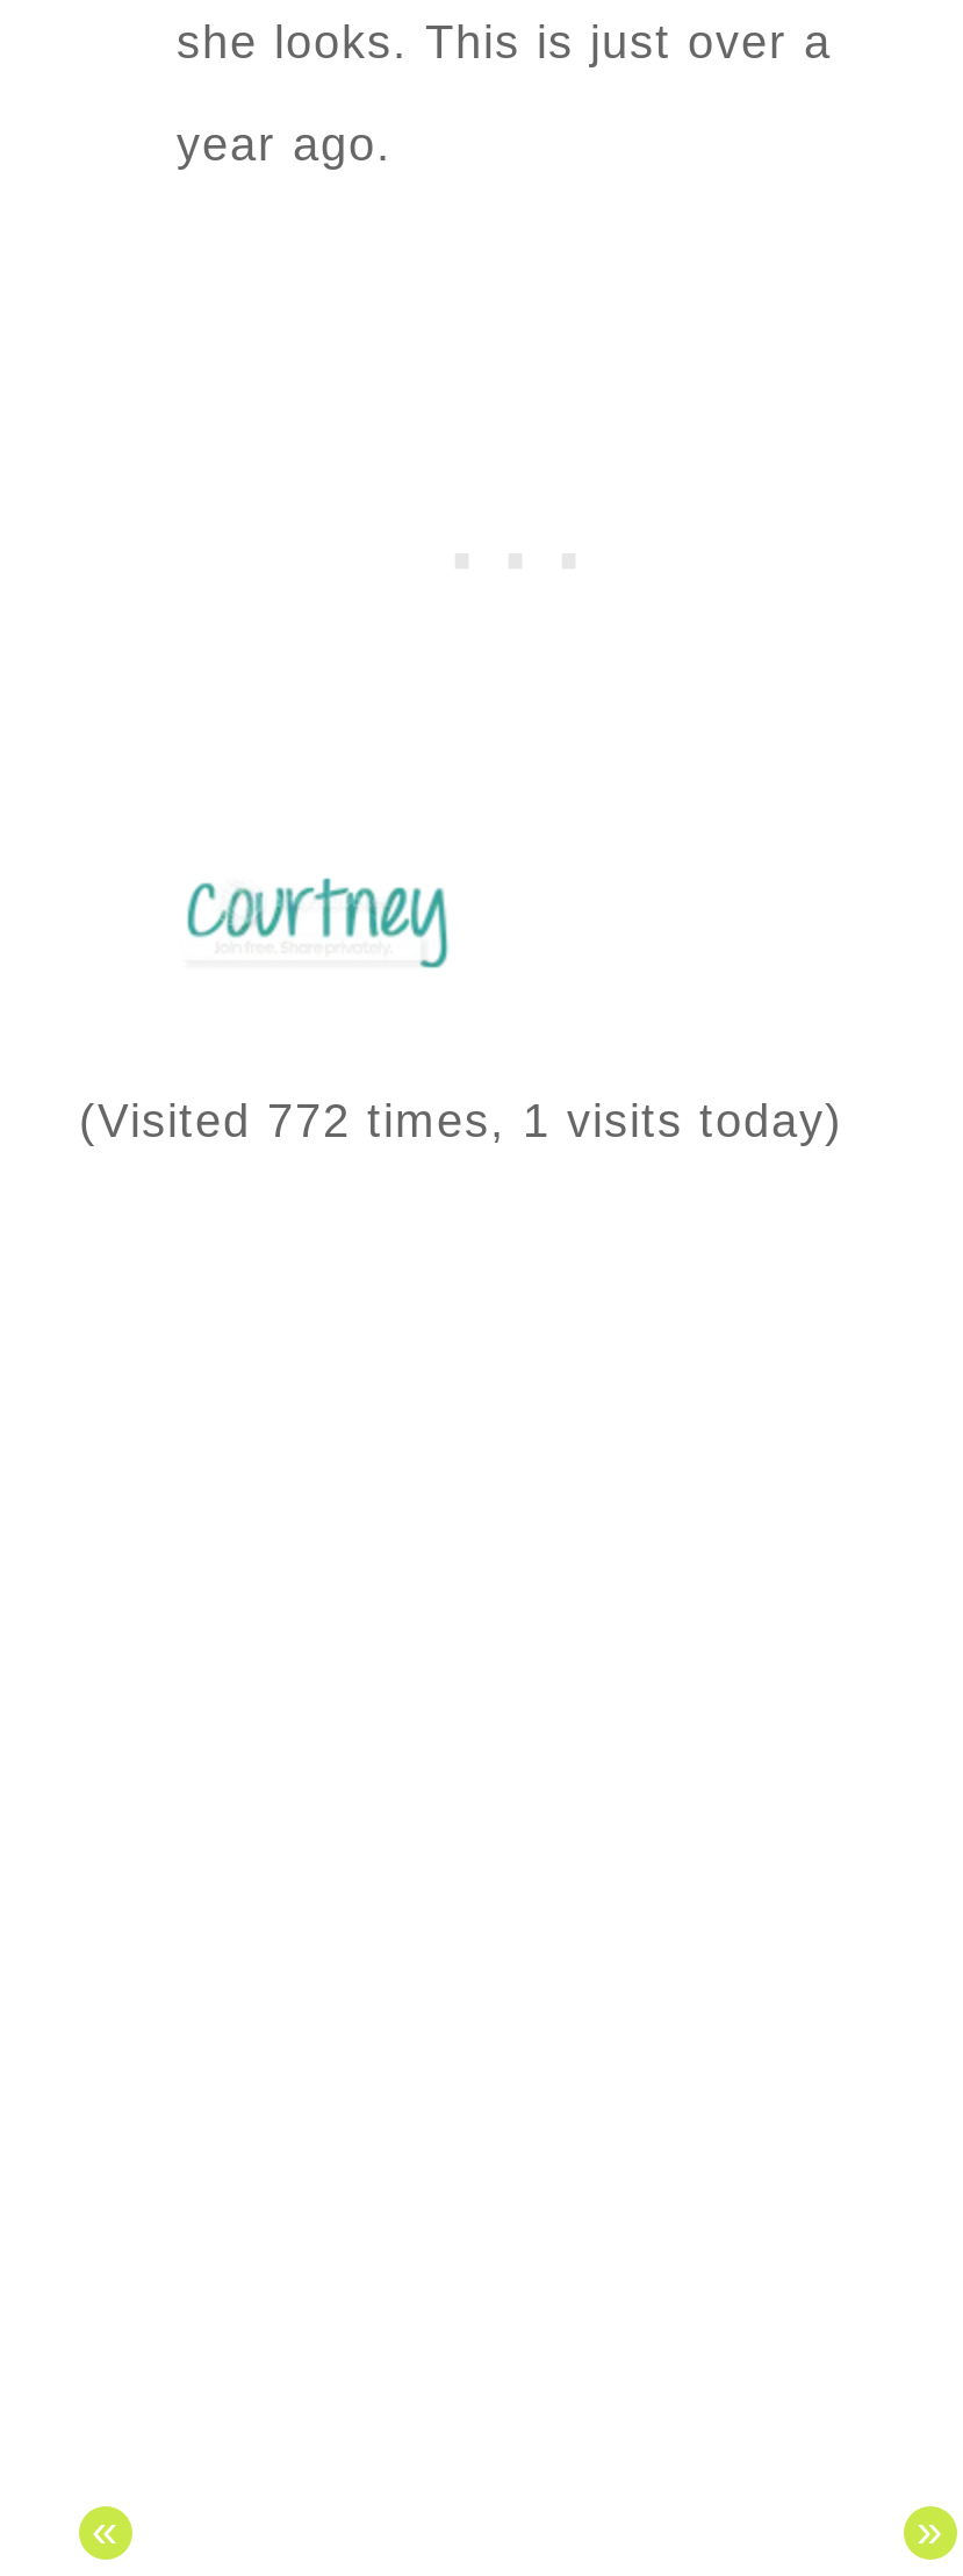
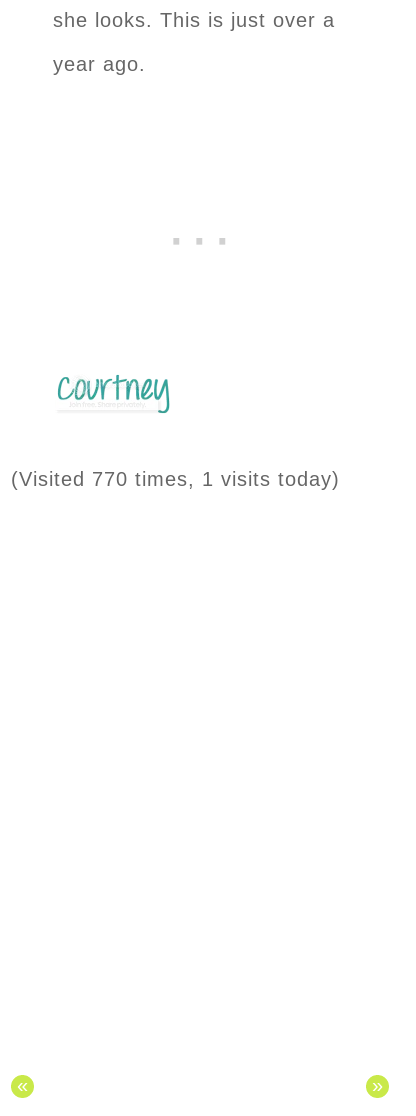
[79,1094,843,1145] (Visited 772 times, 1 visits today) -> [11,468,340,490] (Visited 770 times, 1 visits today)

